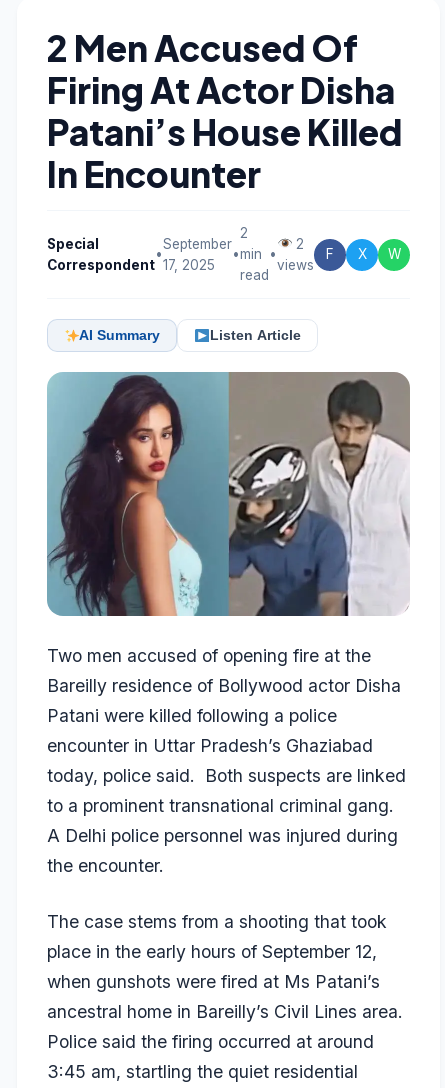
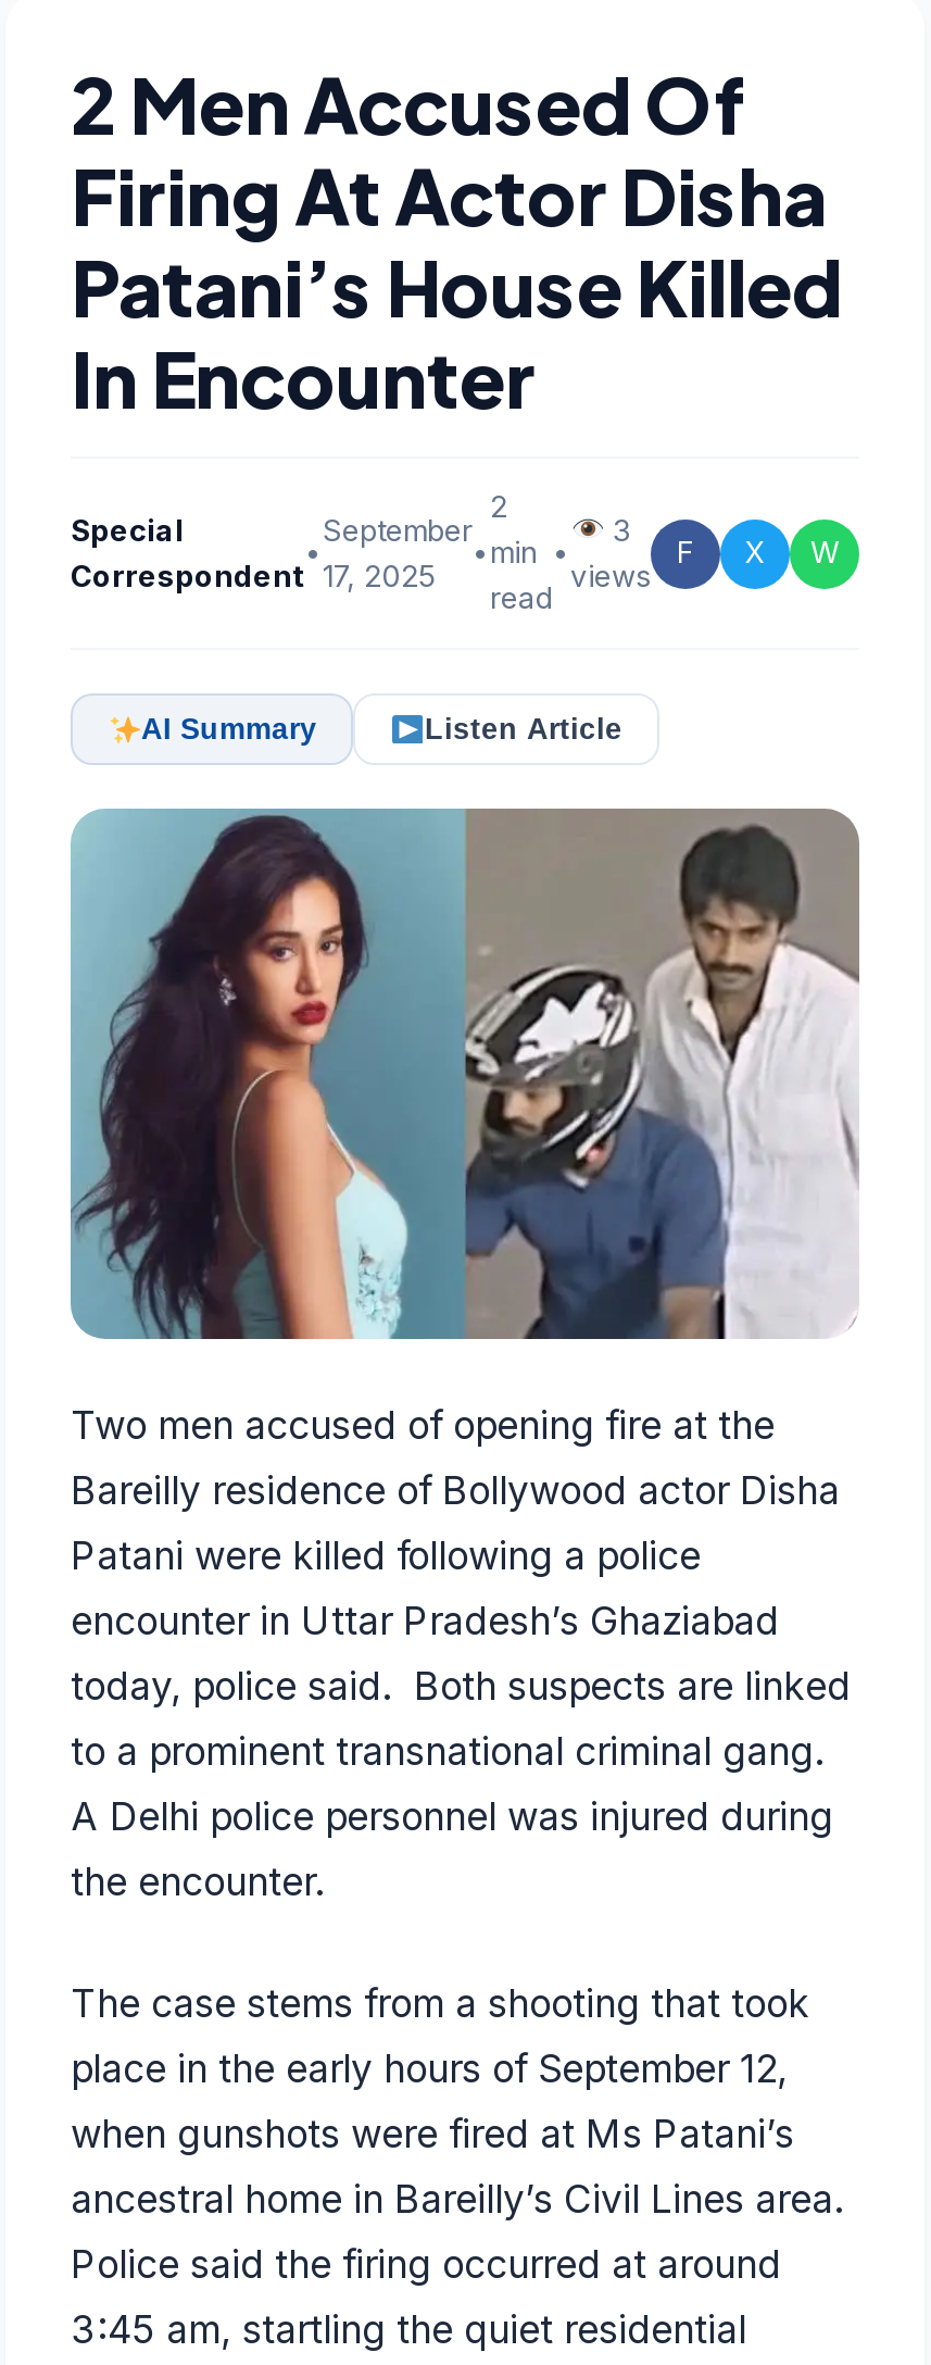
[292,235,304,251] 2 -> [604,512,630,547] 3

